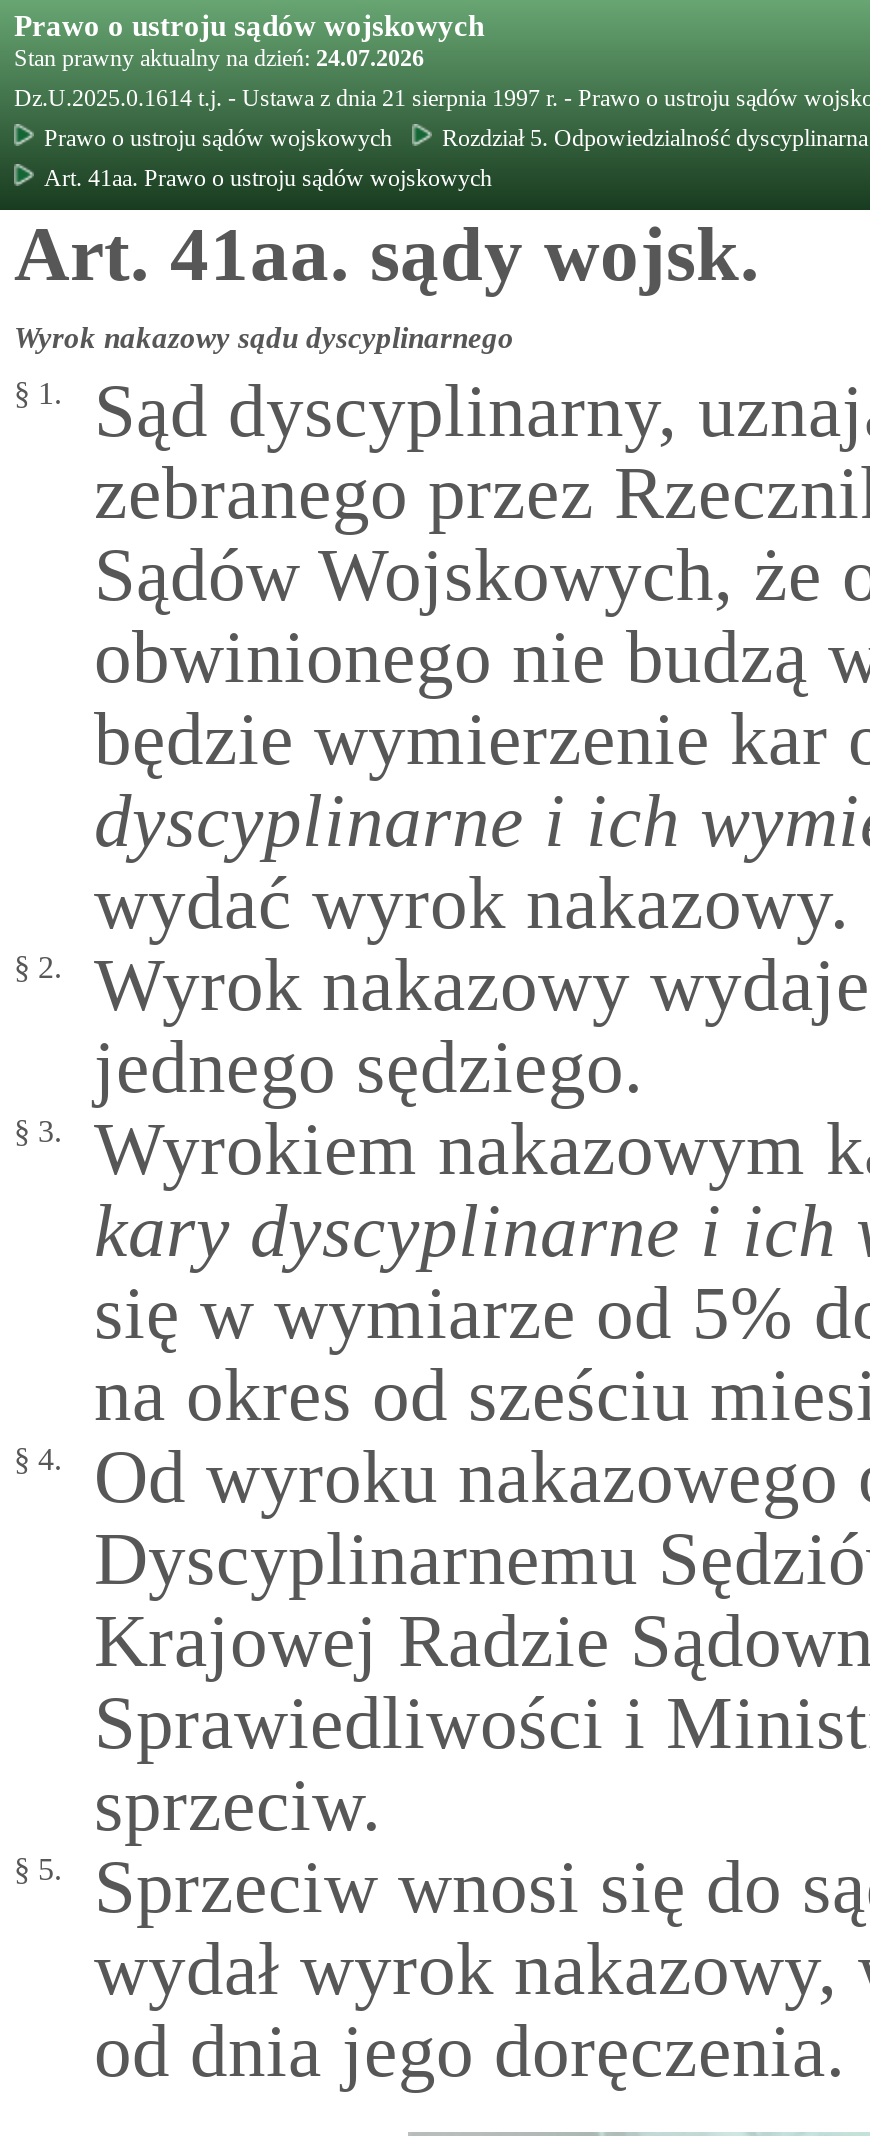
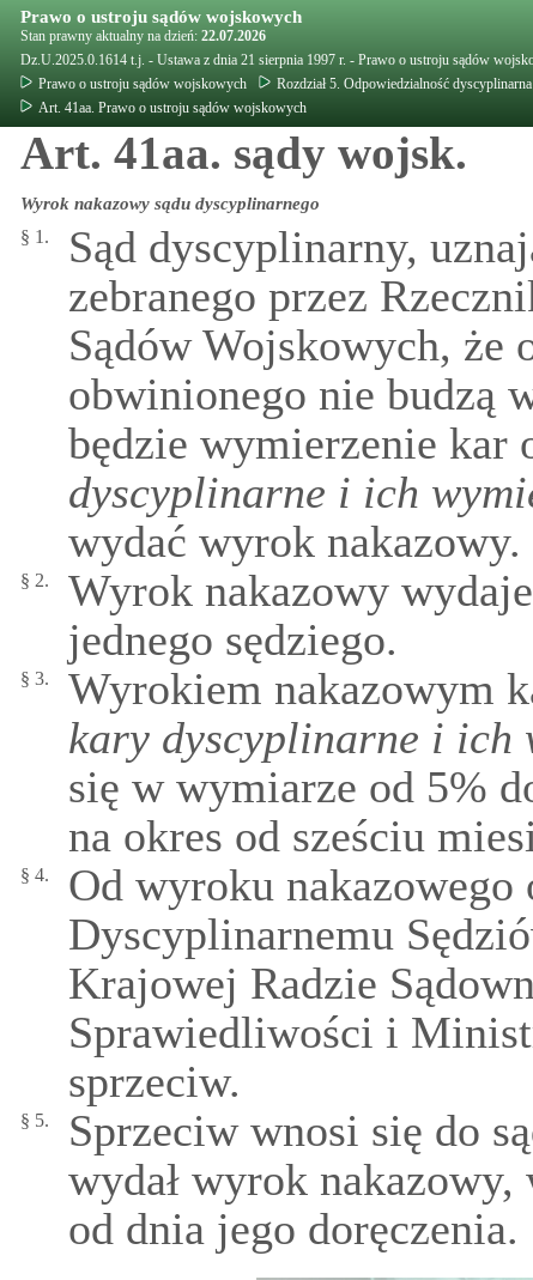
[14,44,424,72] Stan prawny aktualny na dzień: 24.07.2026 -> [20,28,266,44] Stan prawny aktualny na dzień: 22.07.2026

